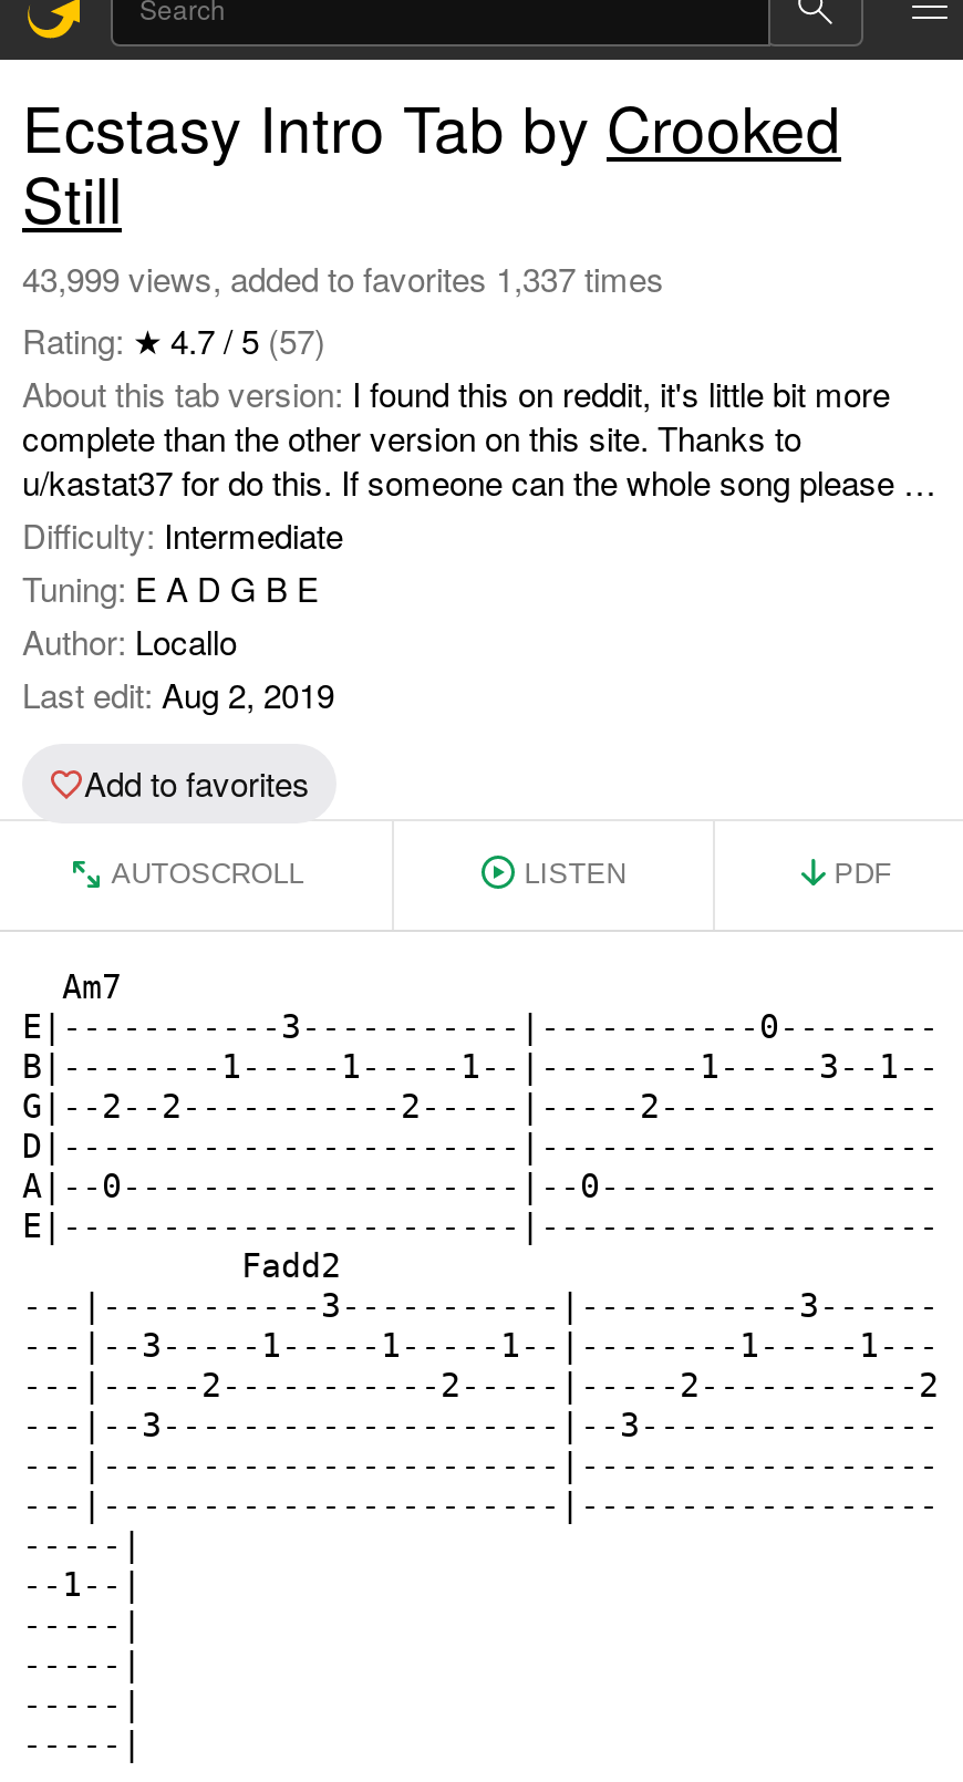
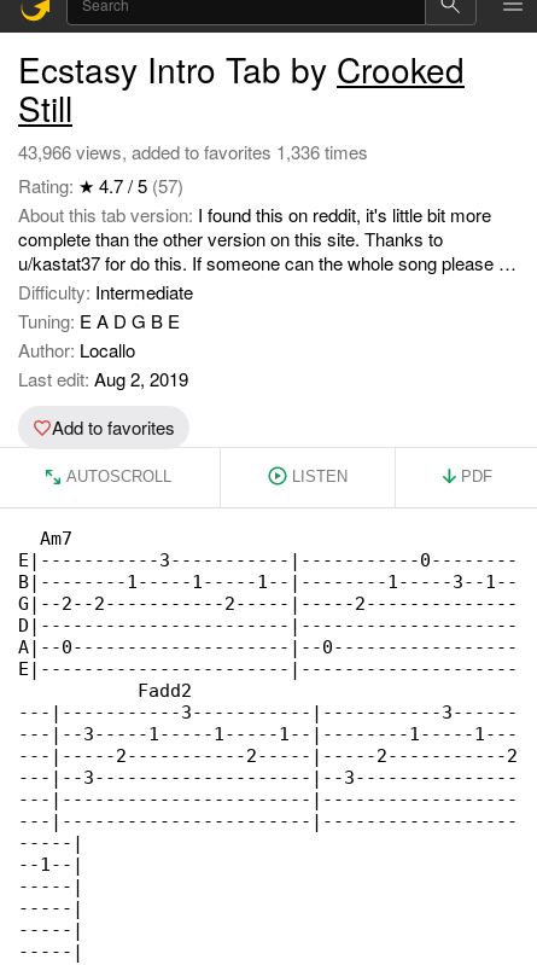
[22,255,664,301] 43,999 views, added to favorites 1,337 times -> [18,139,368,164] 43,966 views, added to favorites 1,336 times

